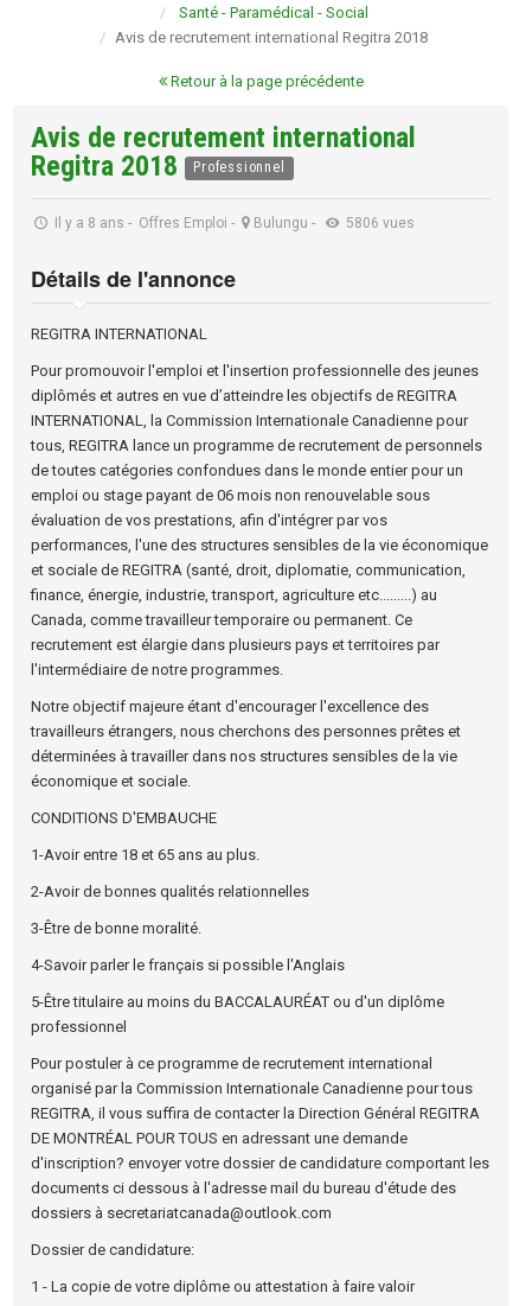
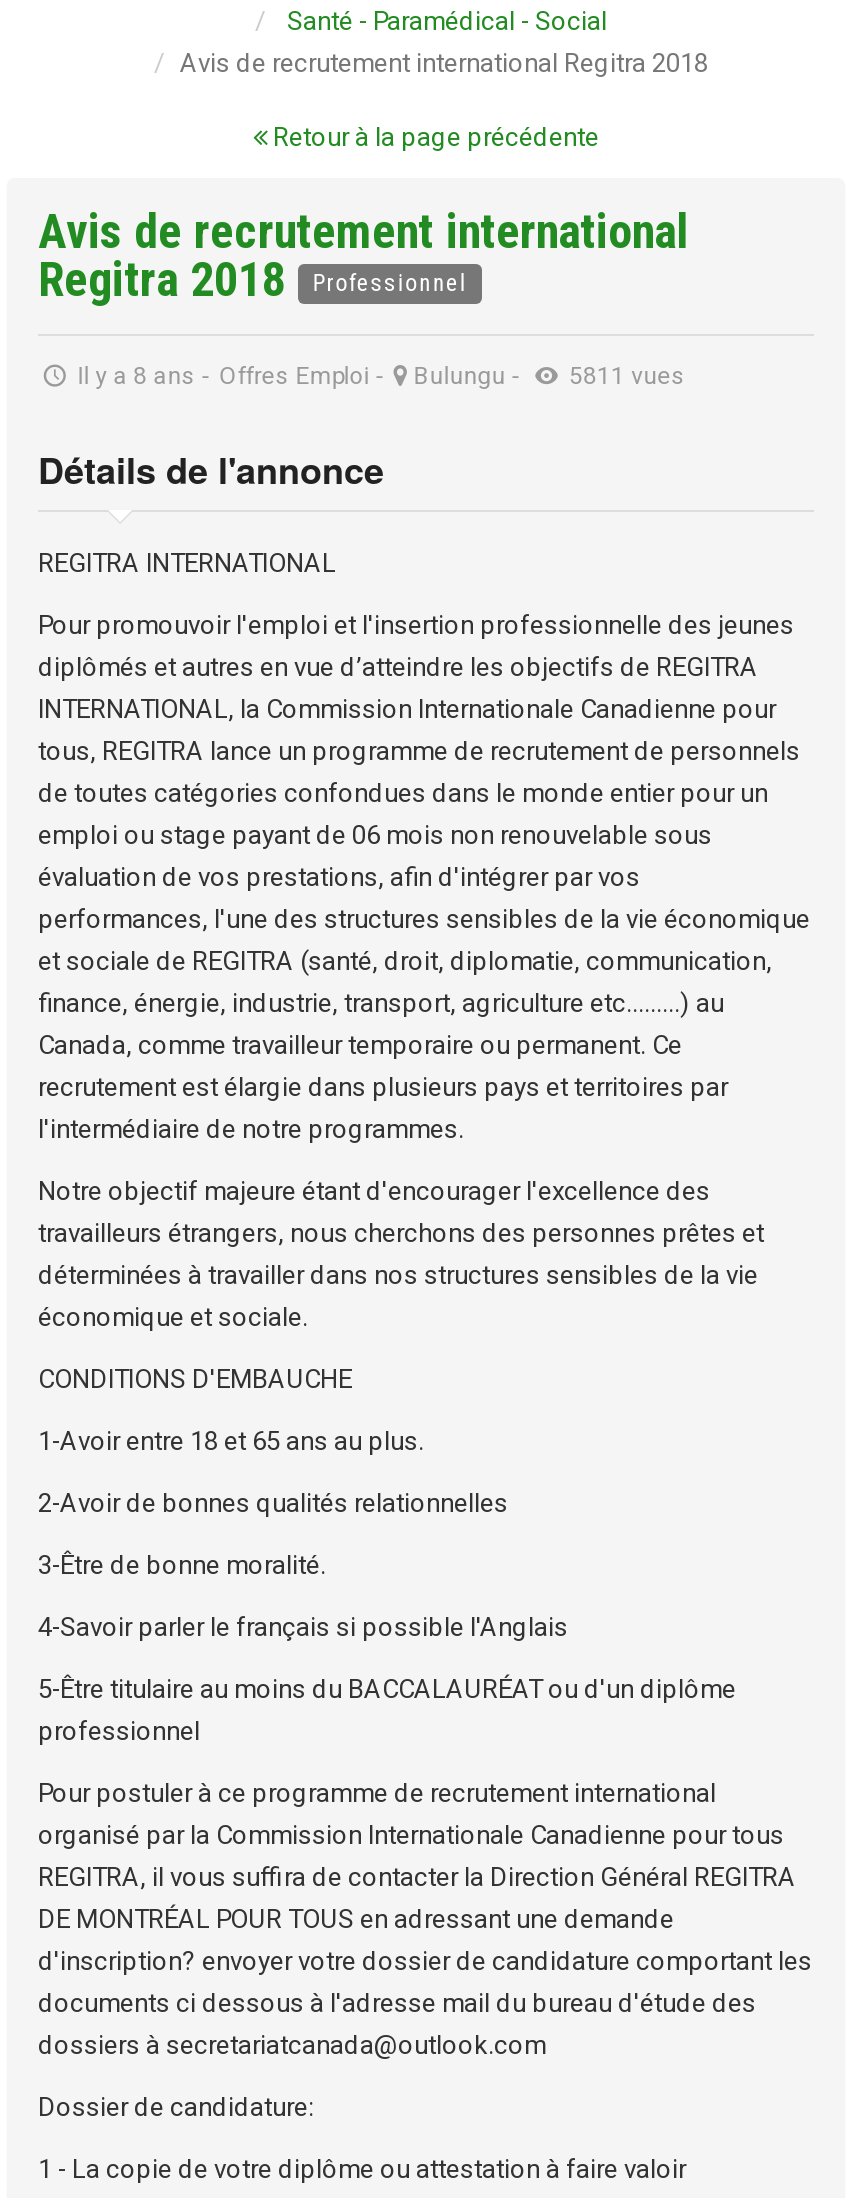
[54,215,414,231] Il y a 8 ans - Offres Emploi - Bulungu - 5806 vues -> [78,362,685,390] Il y a 8 ans - Offres Emploi - Bulungu - 5811 vues

